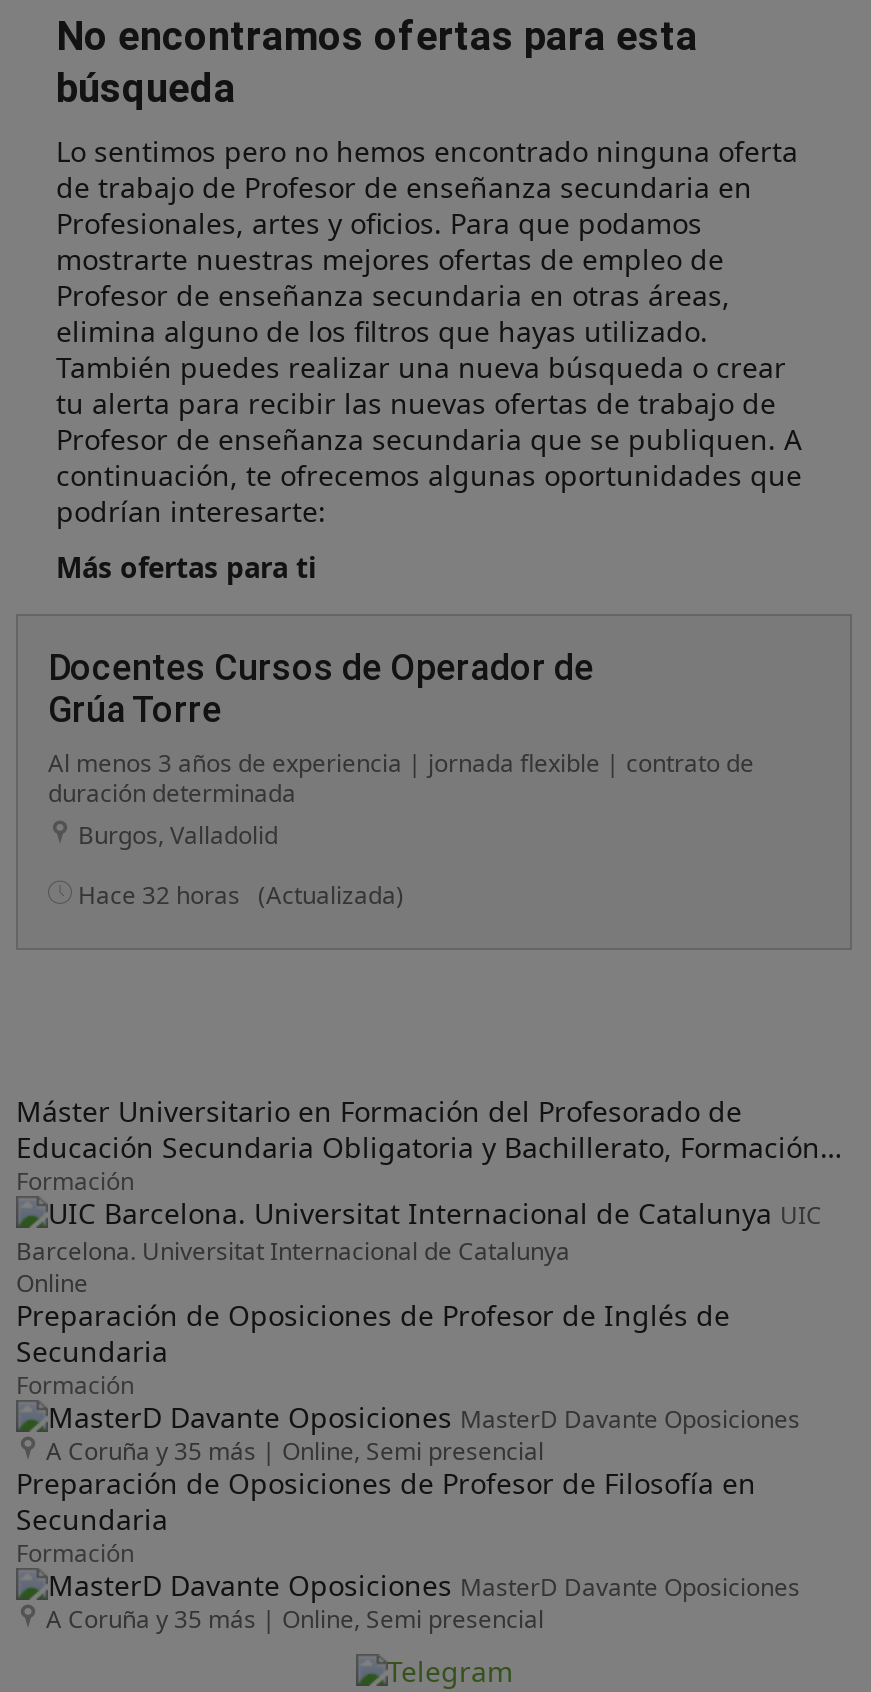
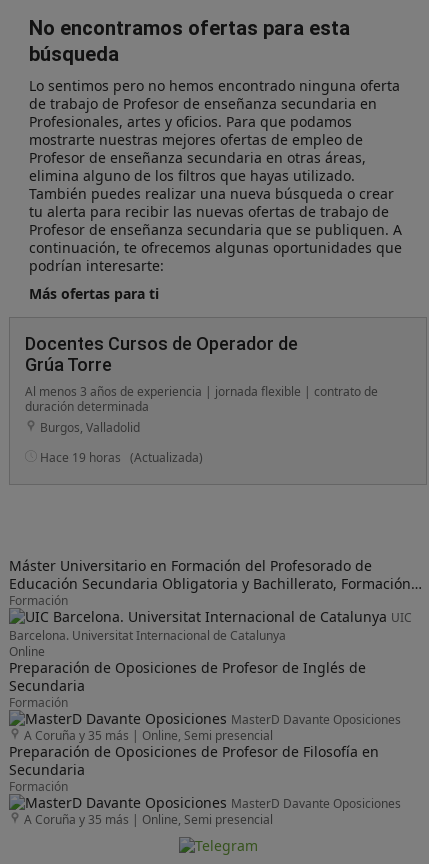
[78,878,404,912] Hace 32 horas (Actualizada) -> [40,449,203,466] Hace 19 horas (Actualizada)

